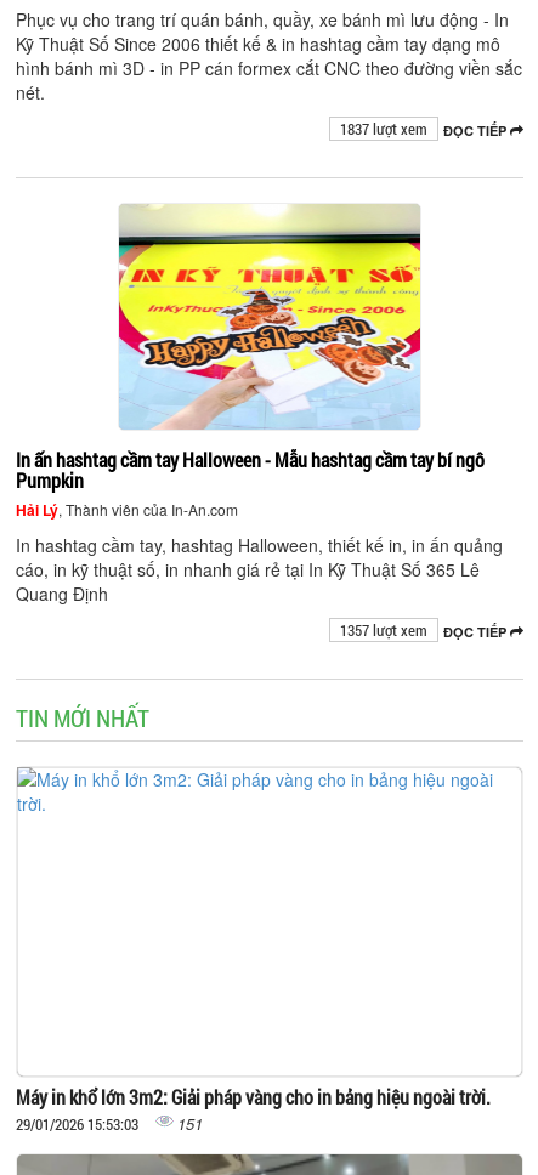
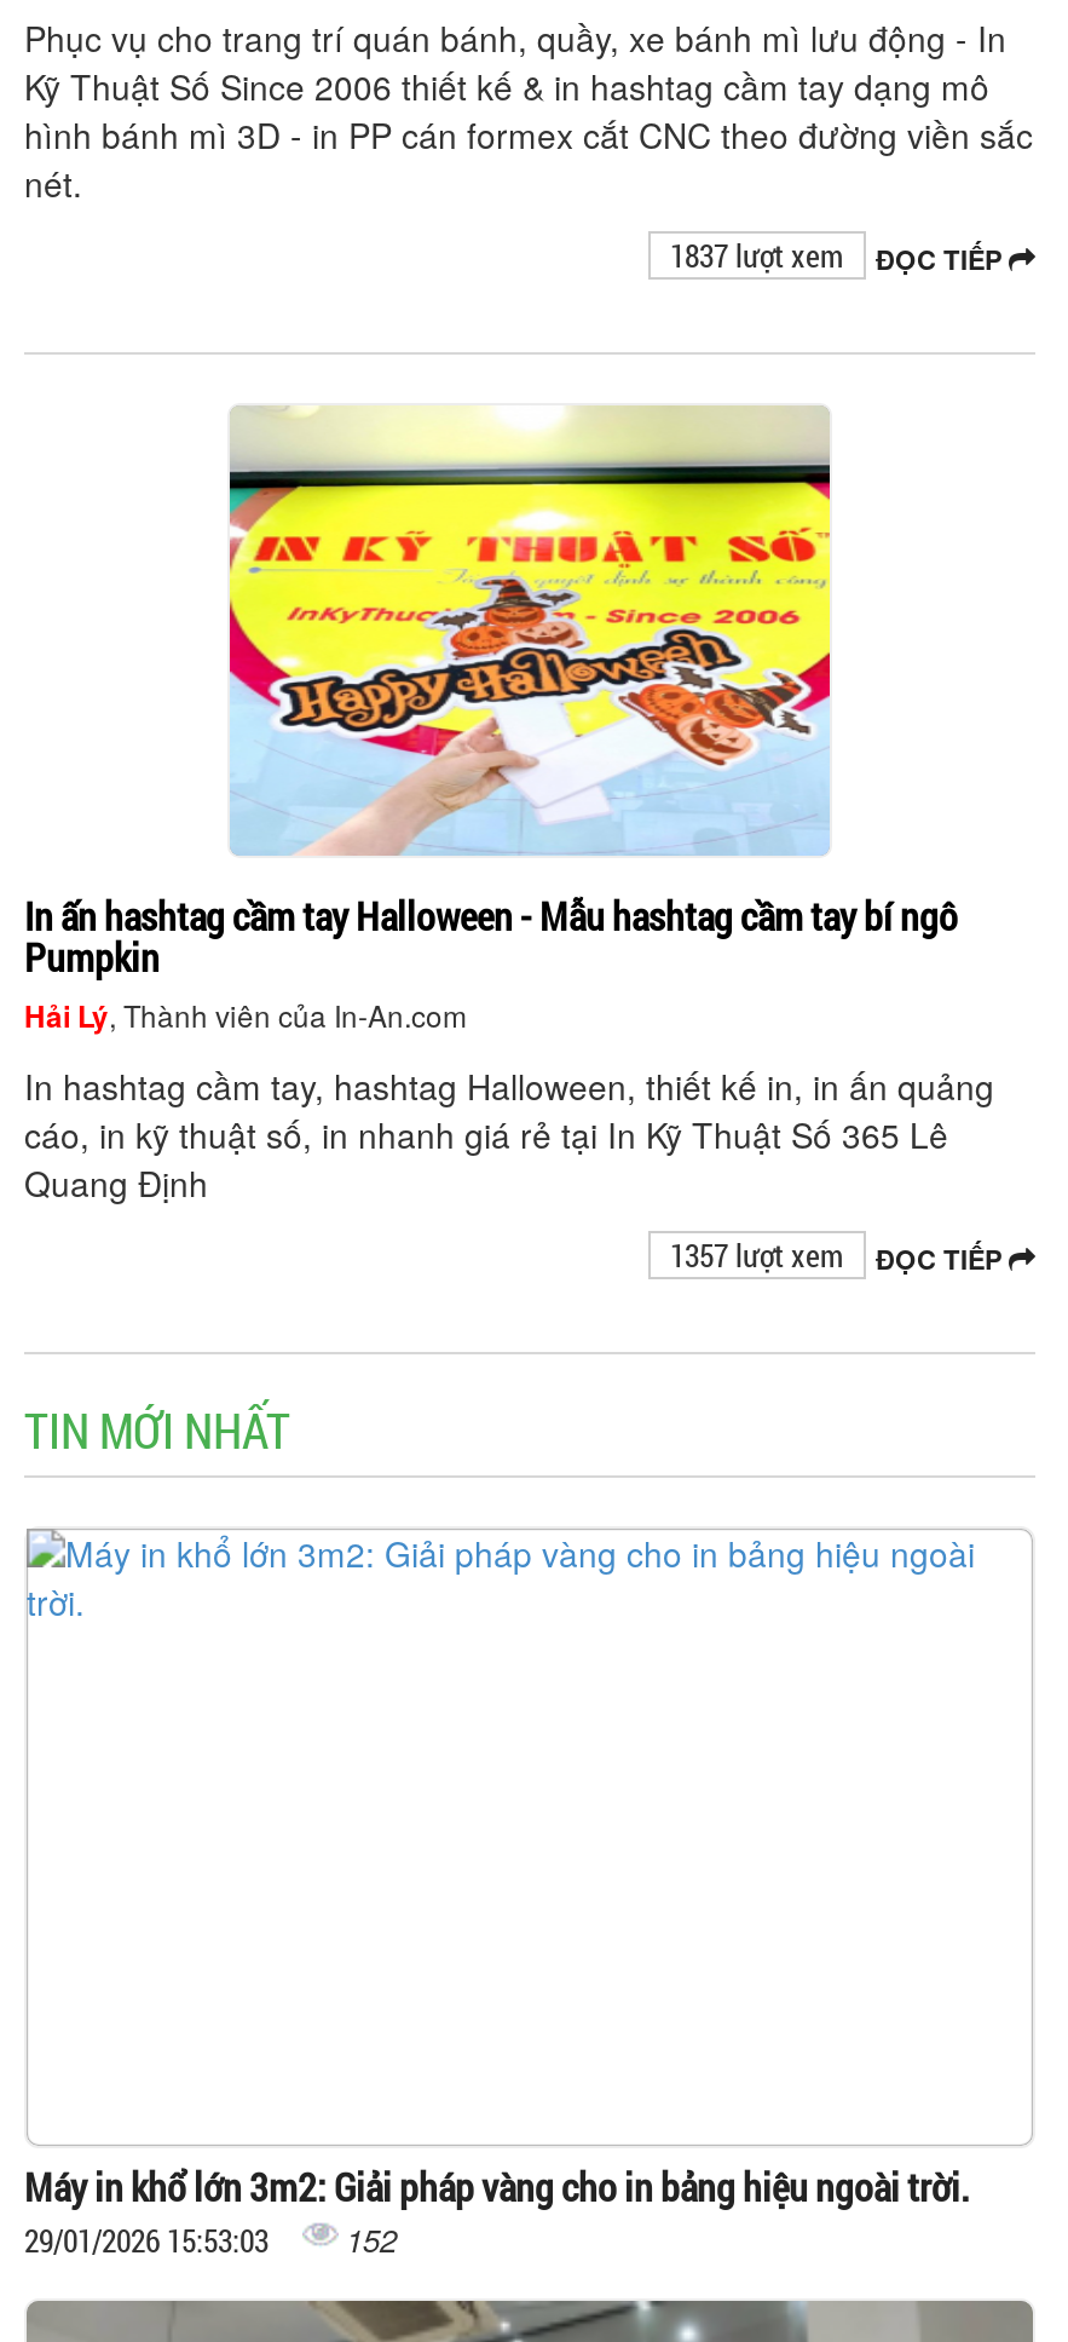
[16,1112,203,1135] 29/01/2026 15:53:03 151 -> [24,2215,397,2261] 29/01/2026 15:53:03 152

